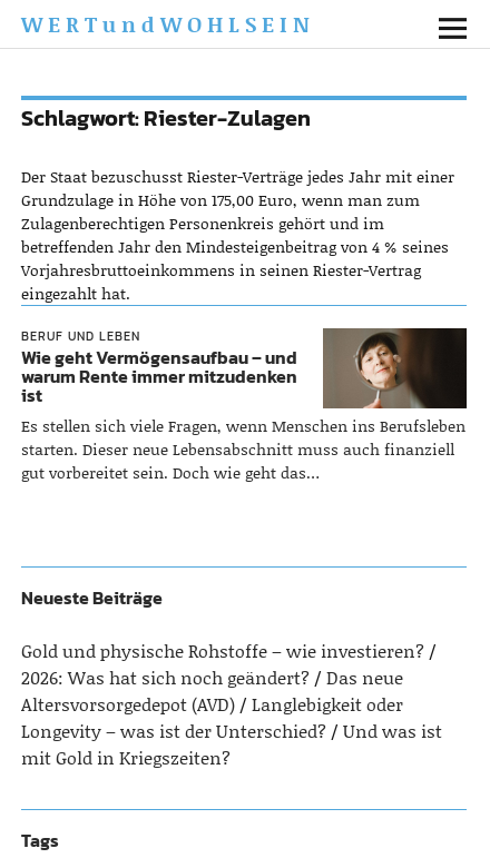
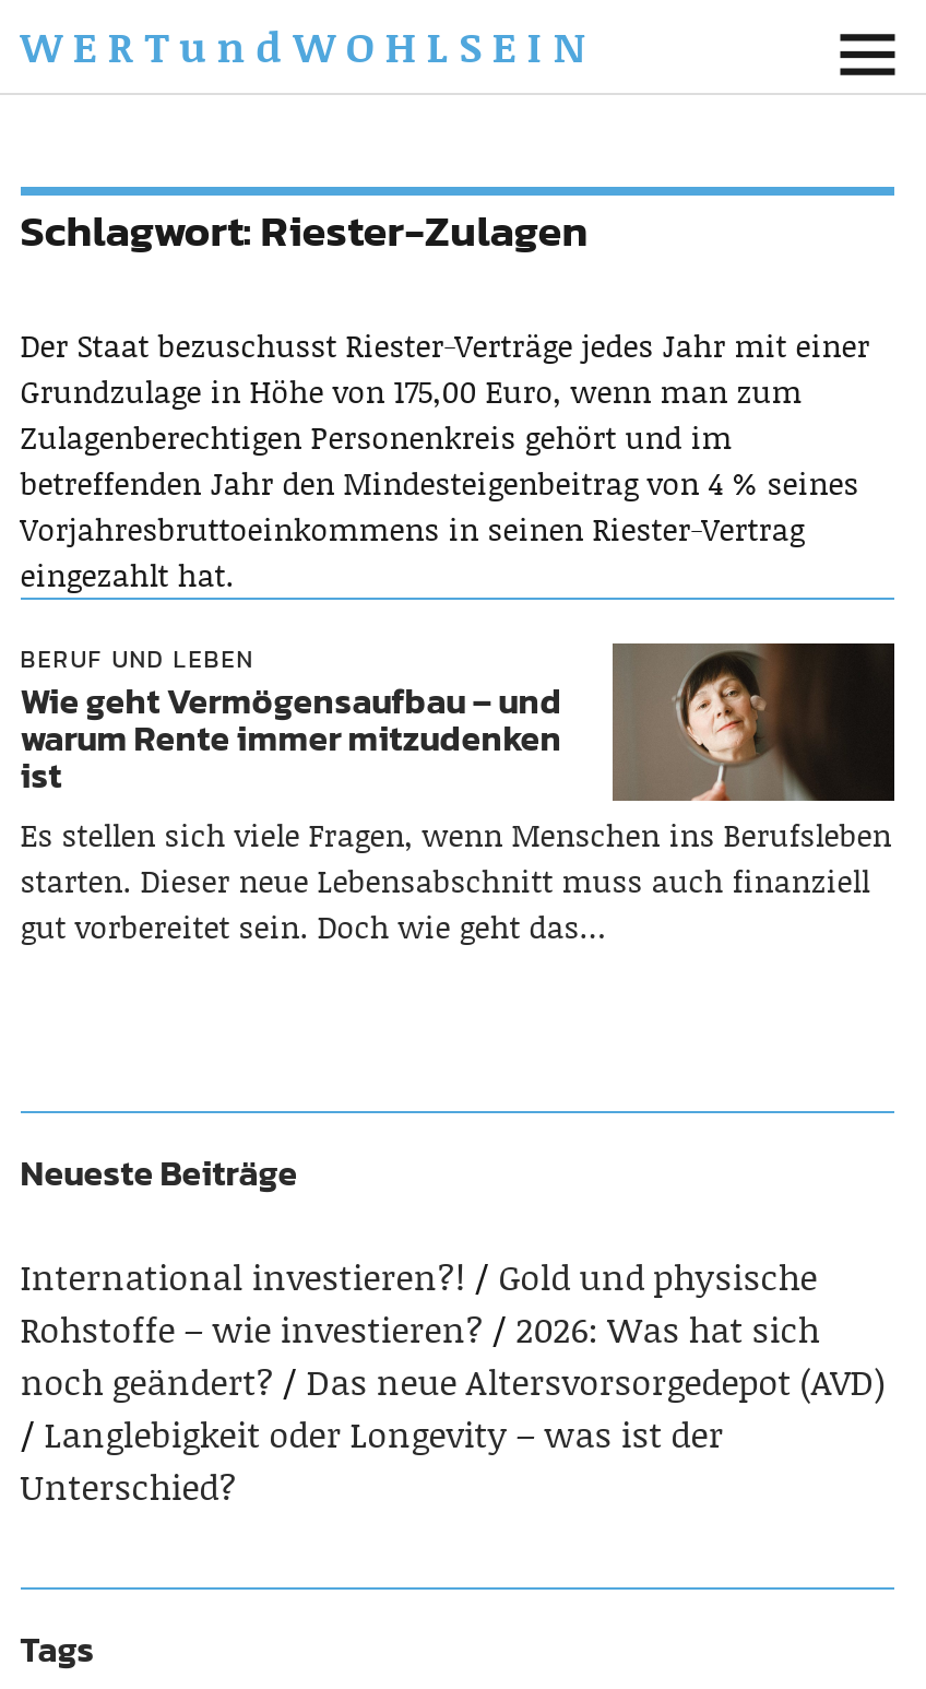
[21,638,442,770] Gold und physische Rohstoffe – wie investieren? | 2026: Was hat sich noch geändert? | Das neue | Altersvorsorgedepot (AVD) | Langlebigkeit oder | Longevity – was ist der Unterschied? | Und was ist | mit Gold in Kriegszeiten? -> [20,1251,885,1511] International investieren?! | Gold und physische | Rohstoffe – wie investieren? | 2026: Was hat sich | noch geändert? | Das neue Altersvorsorgedepot (AVD) | Langlebigkeit oder Longevity – was ist der | Unterschied?

